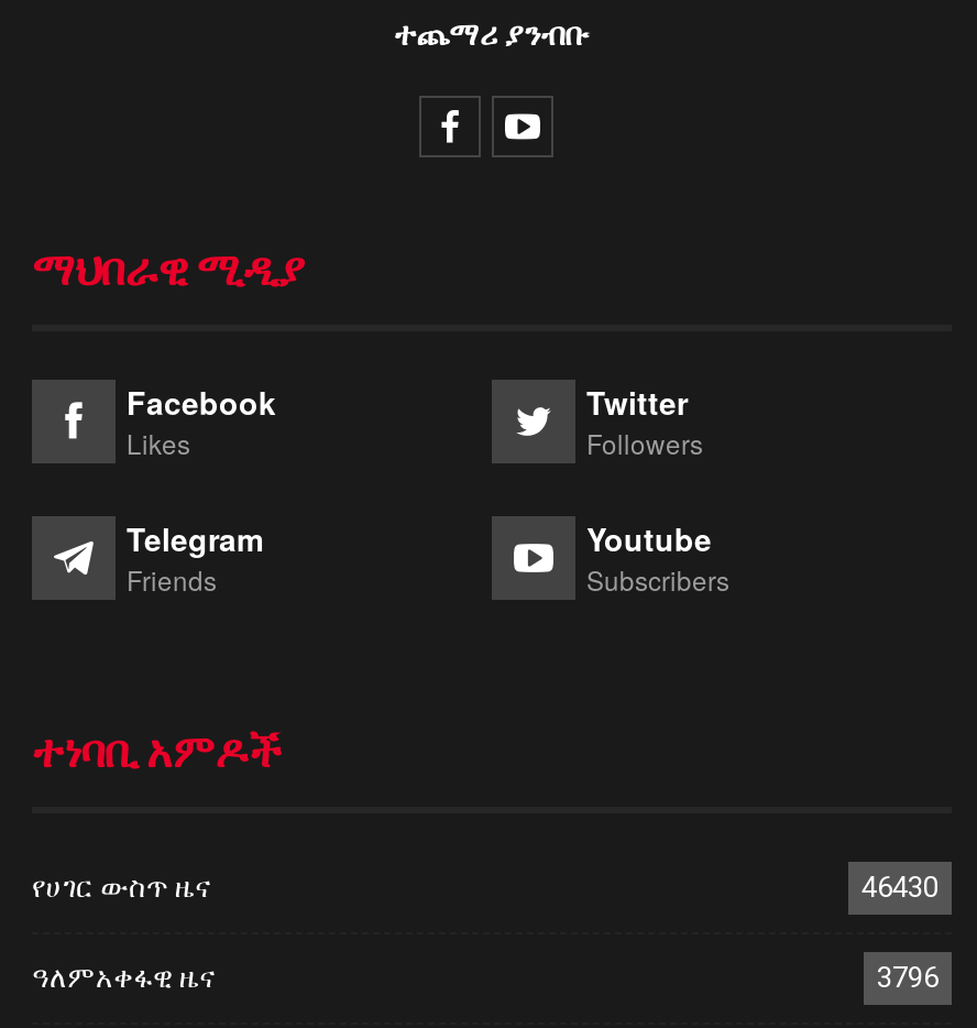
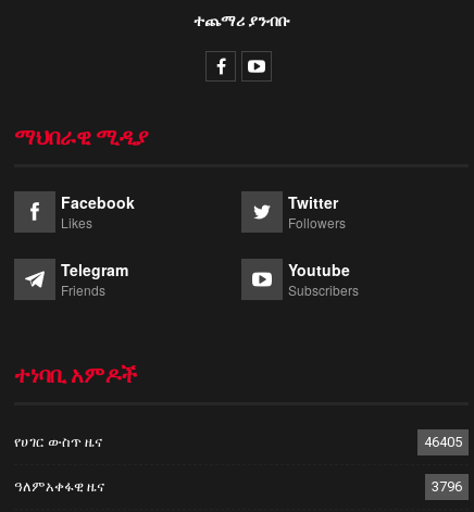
[861,870,938,903] 46430 -> [424,434,462,450] 46405

